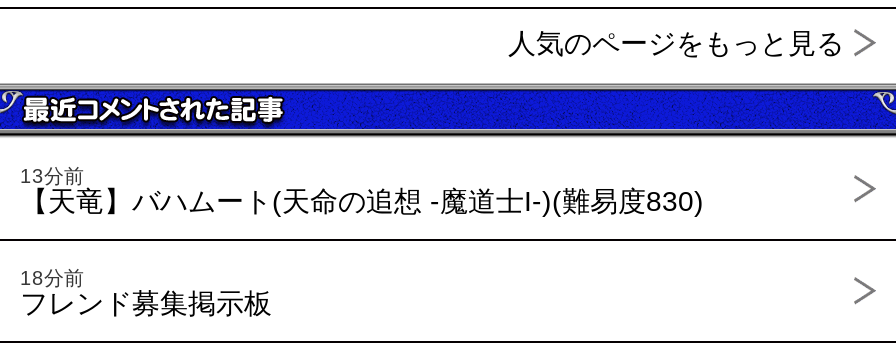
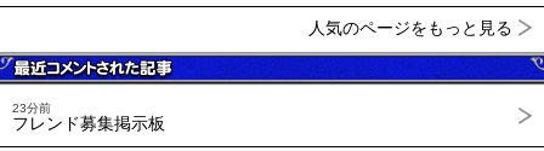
[20,165,704,289] 13分前 | 【天竜】バハムート(天命の追想 -魔道士I-)(難易度830) | 18分前 -> [12,101,51,115] 23分前

